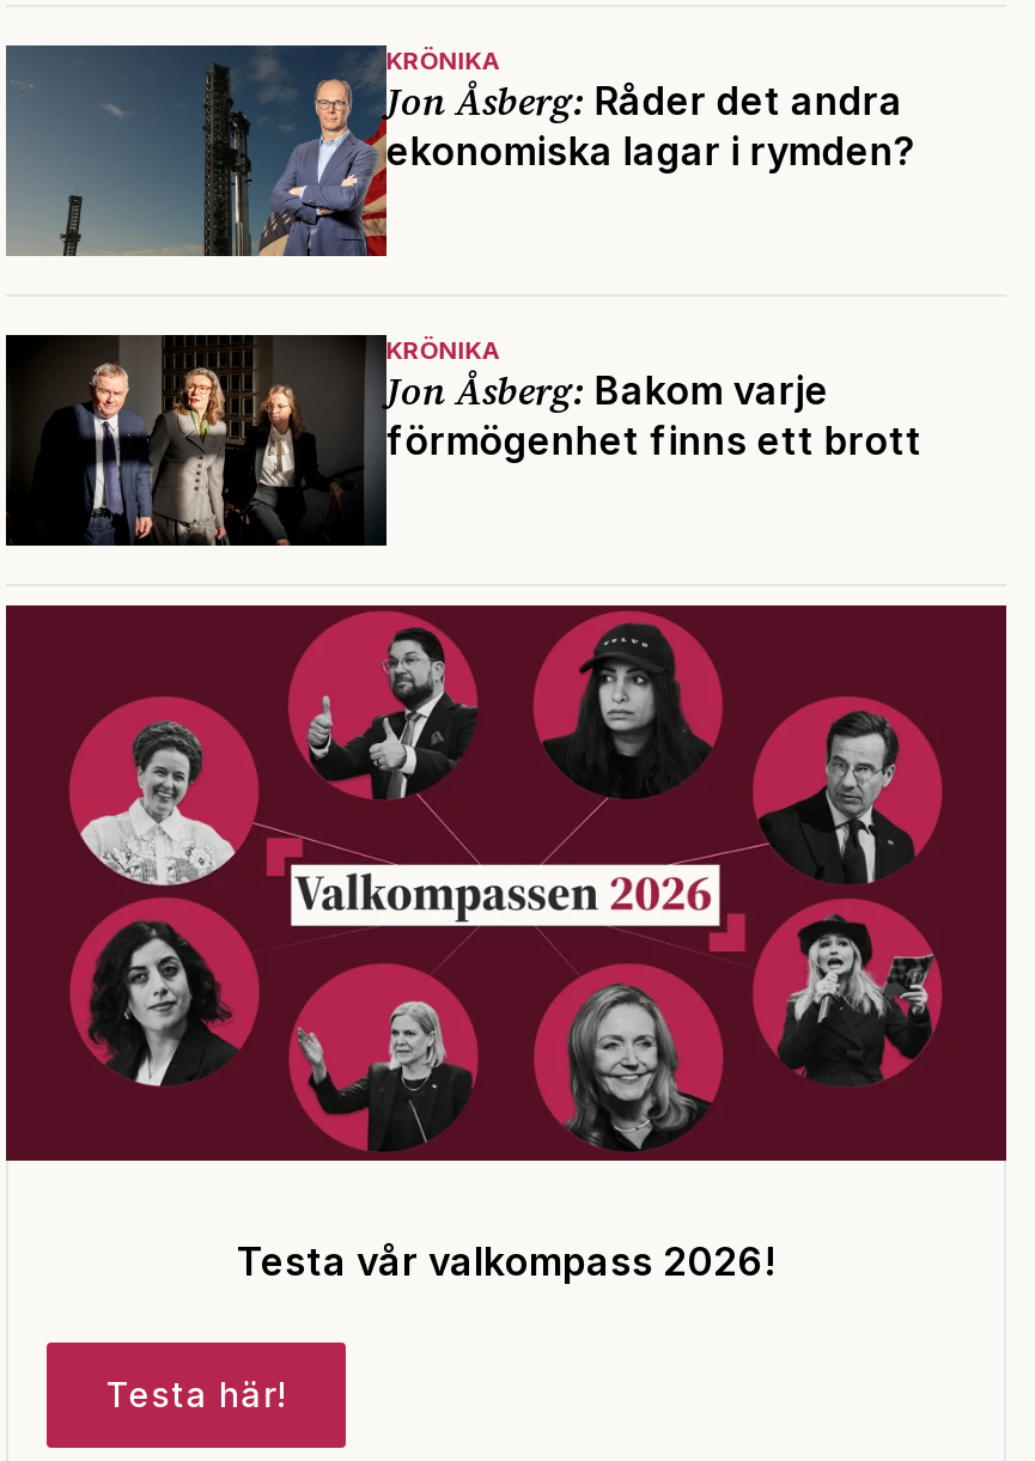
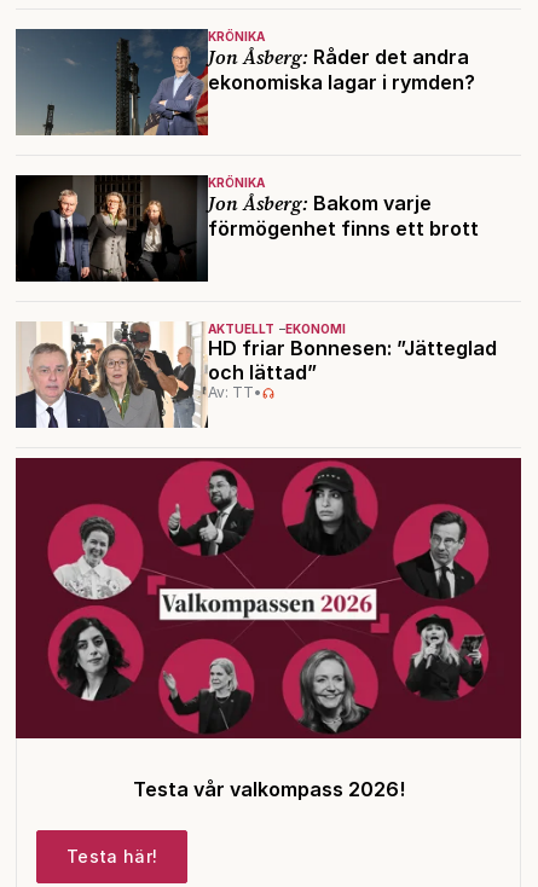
none -> [16,321,497,429] [image] | AKTUELLT | EKONOMI | HD friar Bonnesen: ”Jätteglad | och lättad” | Av: TT•

